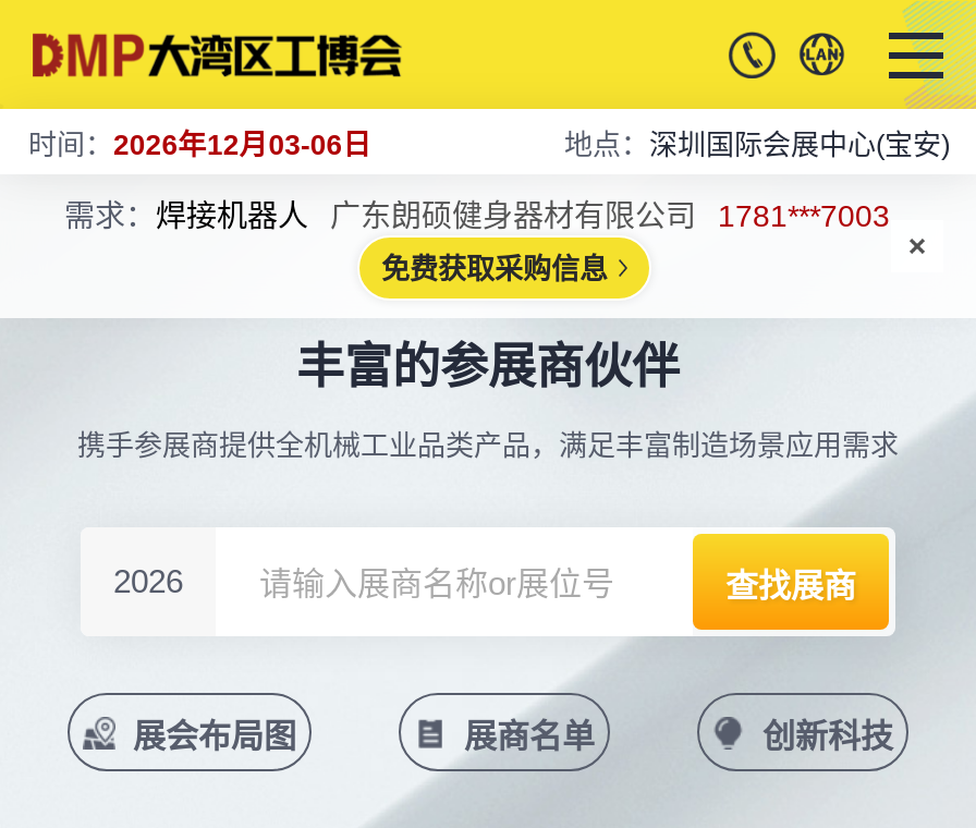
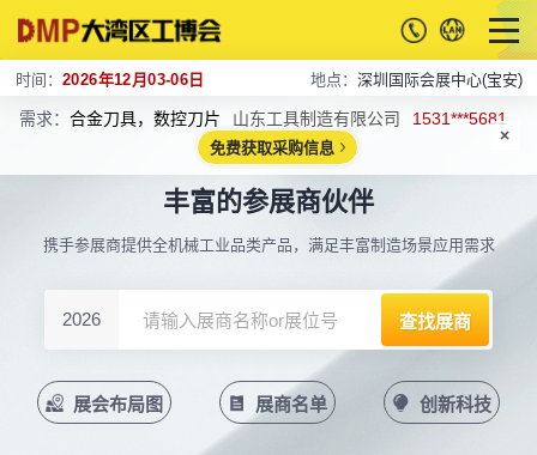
[64,198,890,233] 需求：焊接机器人 | 广东朗硕健身器材有限公司 | 1781***7003 -> [19,109,506,128] 需求：合金刀具，数控刀片 | 山东工具制造有限公司 | 1531***5681

